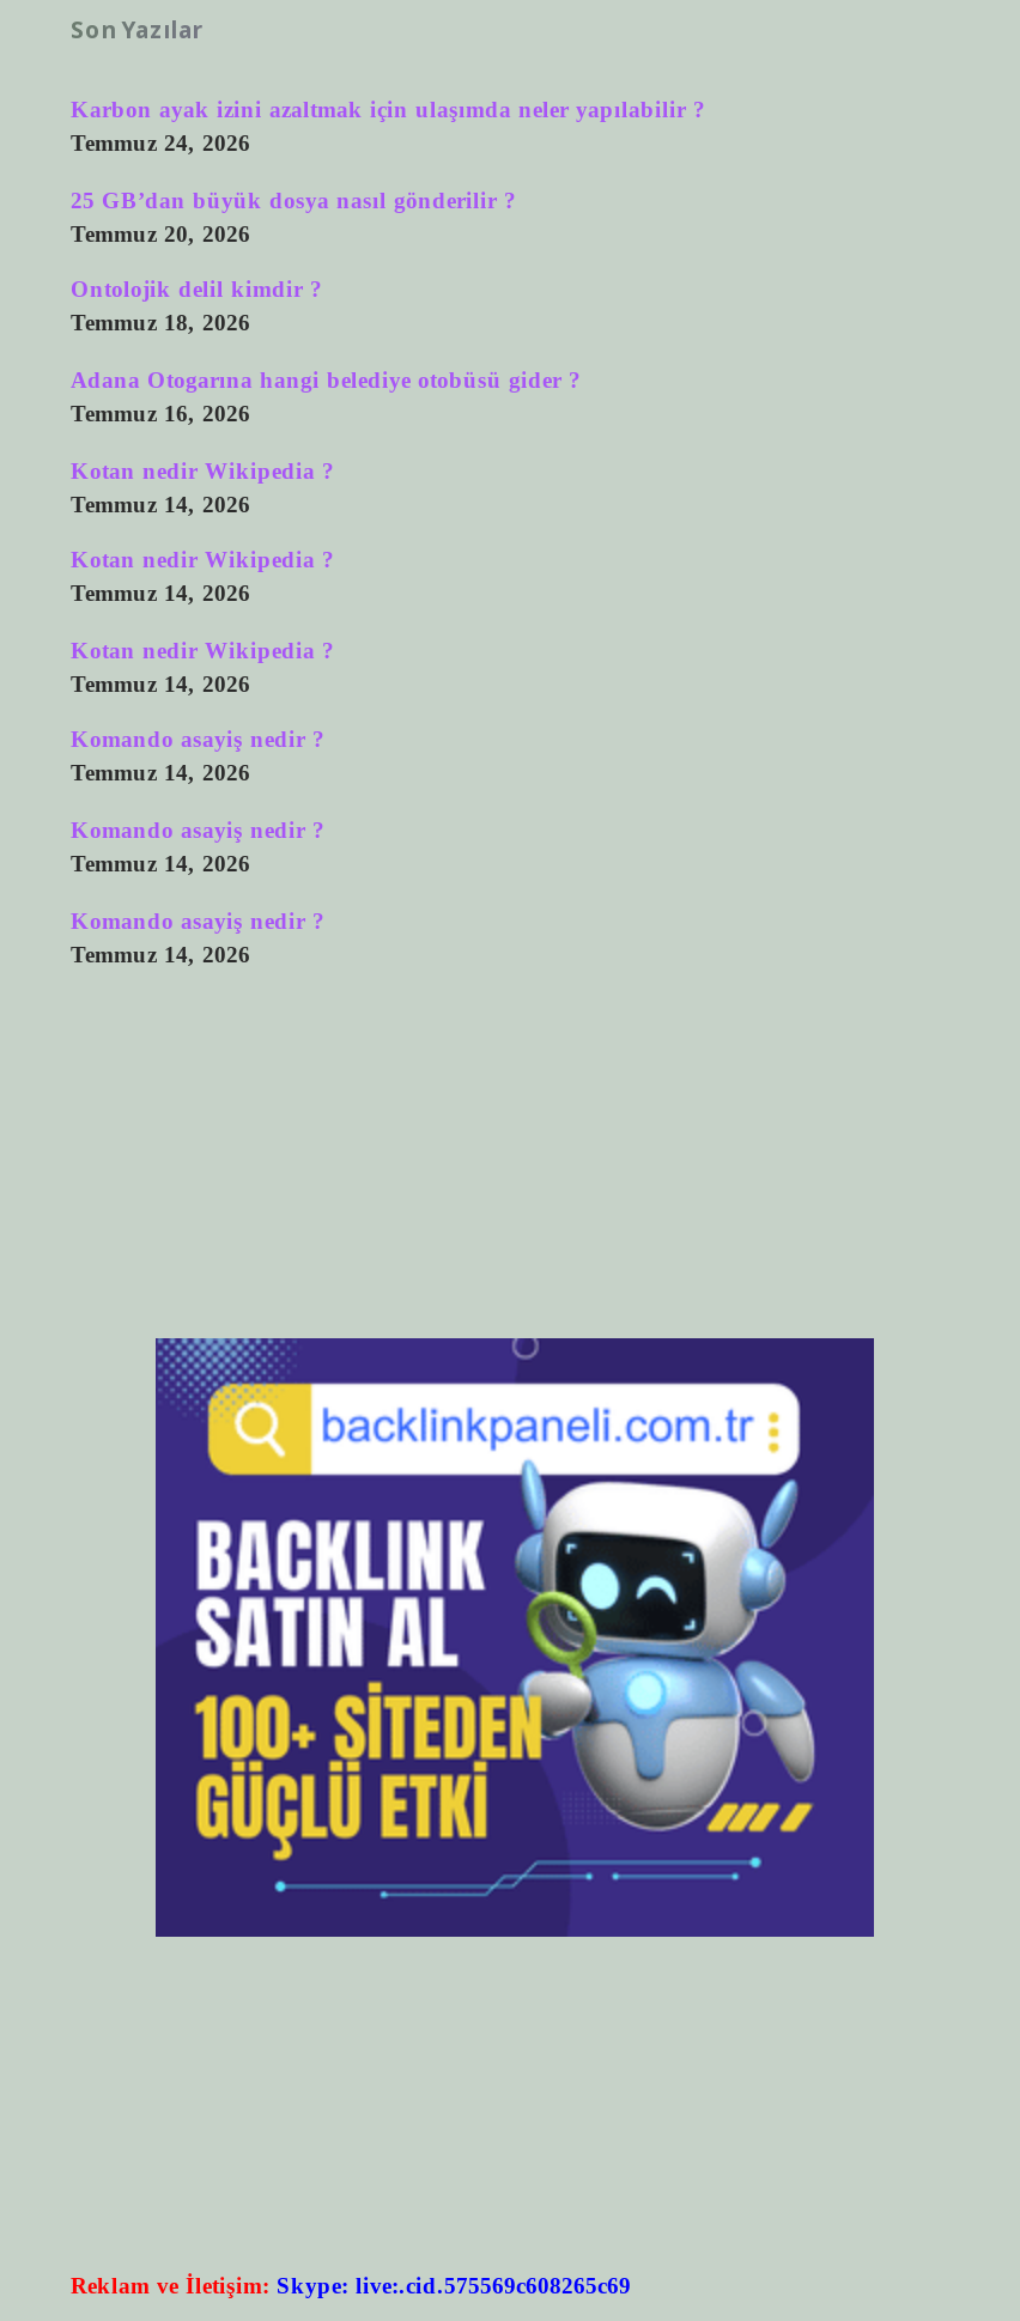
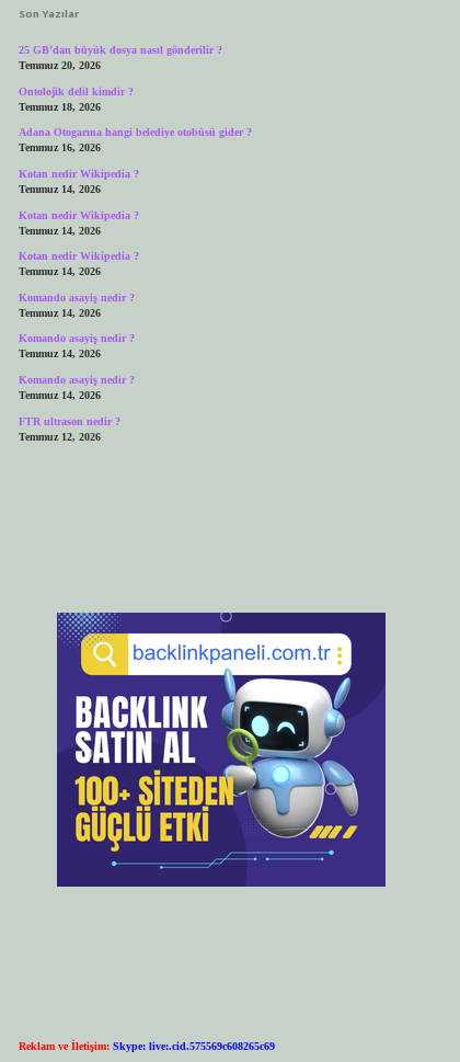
[71,96,705,156] Karbon ayak izini azaltmak için ulaşımda neler yapılabilir ? | Temmuz 24, 2026 -> none
moved [71,186,581,966] -> [18,44,251,401]: 25 GB’dan büyük dosya nasıl gönderilir ? | Temmuz 20, 2026 | Ontolojik delil kimdir ? | ... | Komando asayiş nedir ? | Temmuz 14, 2026
none -> [18,415,120,442] FTR ultrason nedir ? | Temmuz 12, 2026

